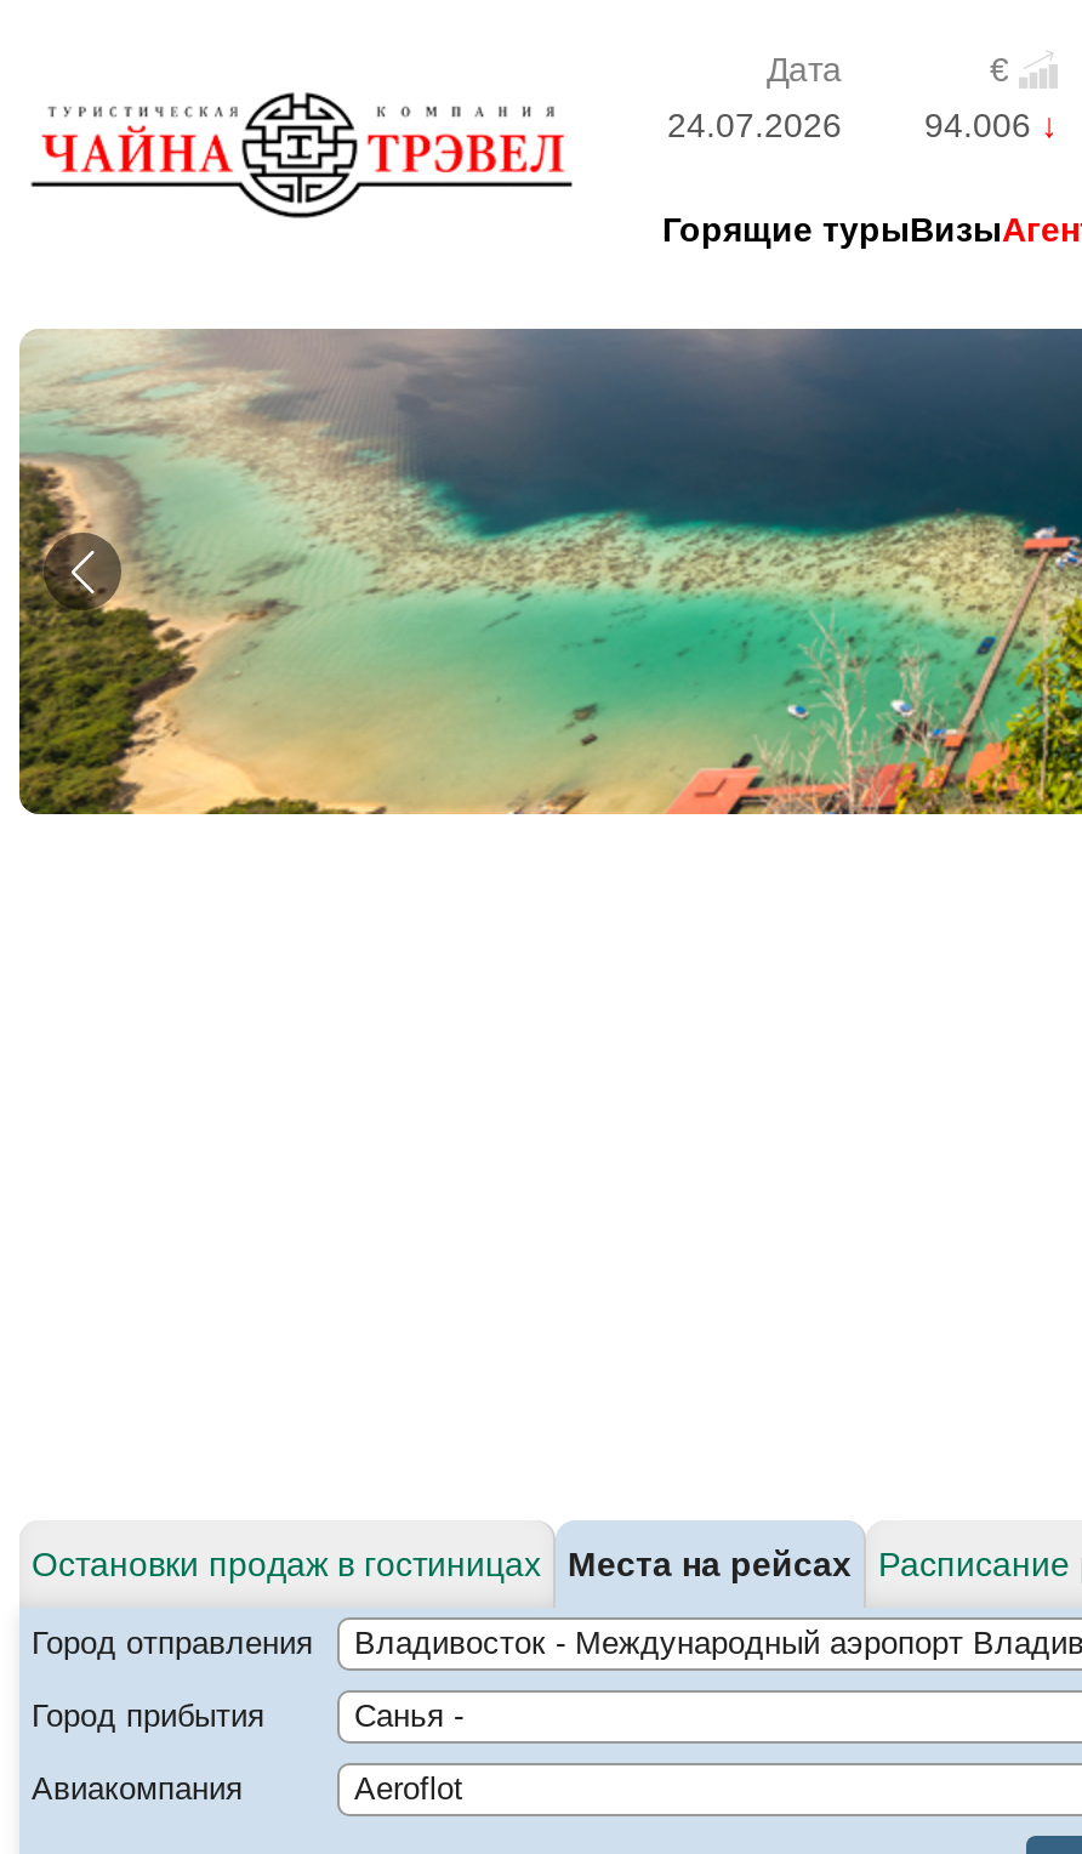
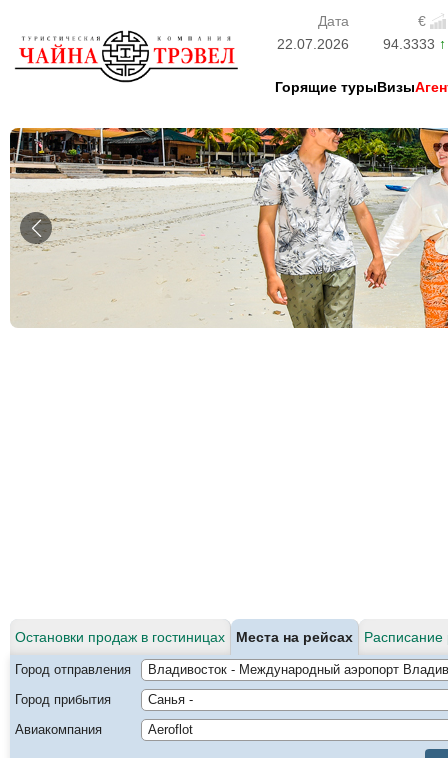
[667,106,842,144] 24.07.2026 -> [277,36,349,52] 22.07.2026
[924,106,1041,144] 94.006 -> [383,36,439,52] 94.3333
[17,326,1075,817] [image] -> [9,127,445,329] [image]

